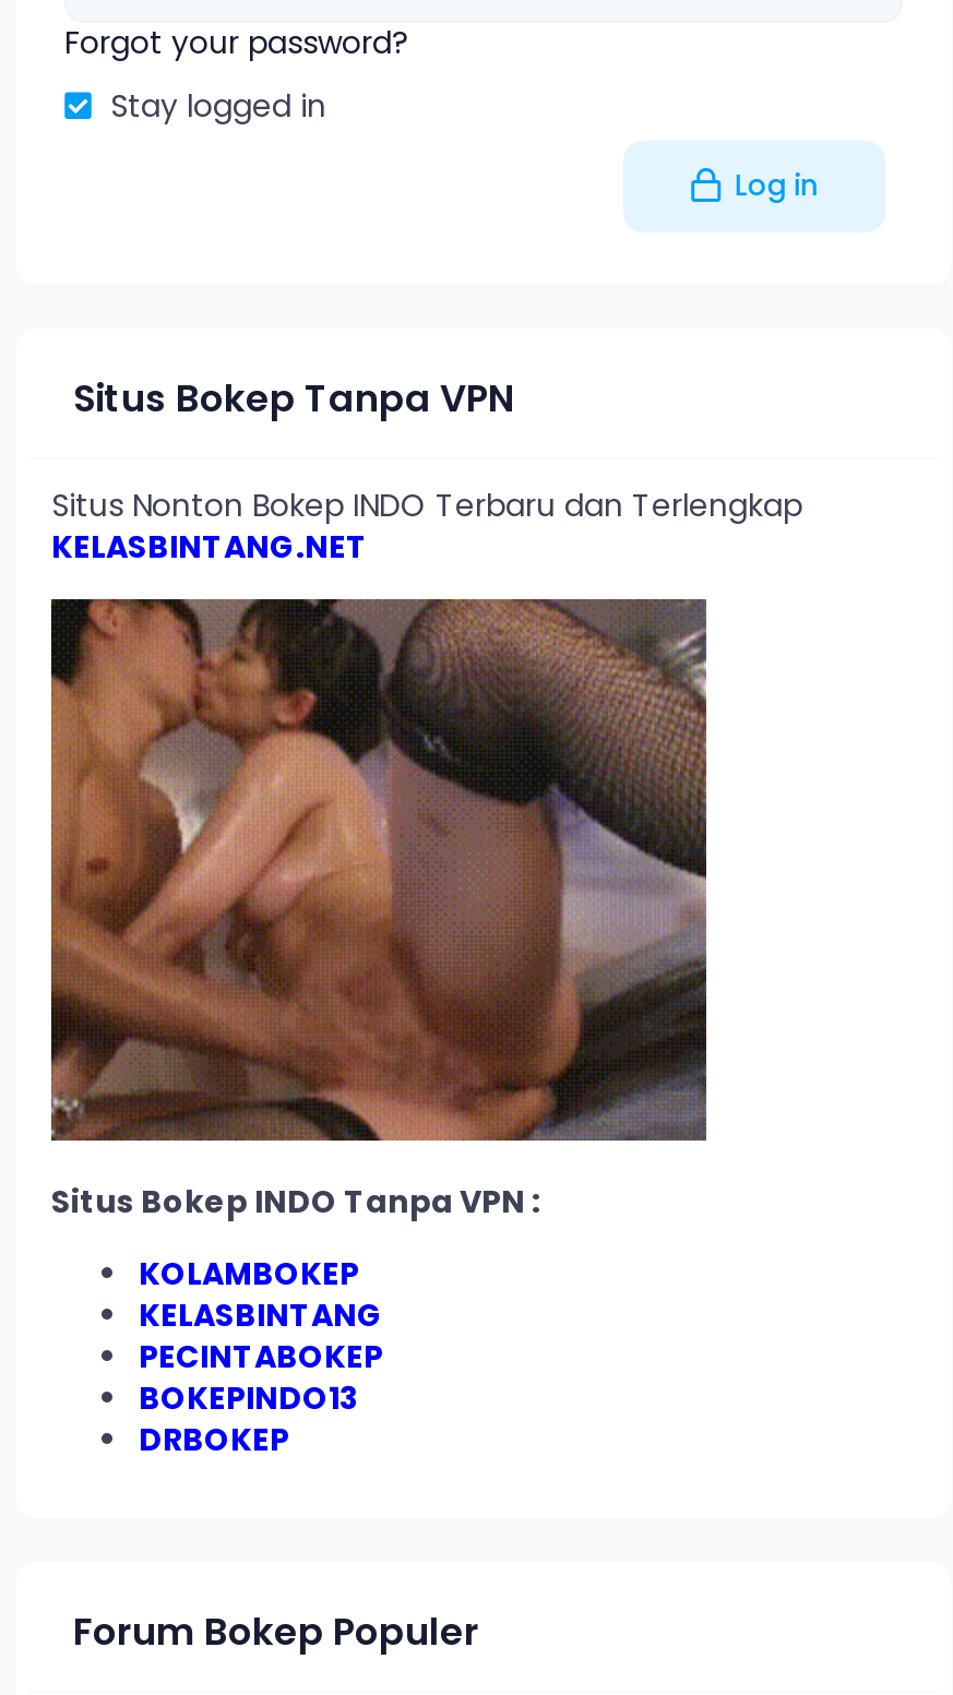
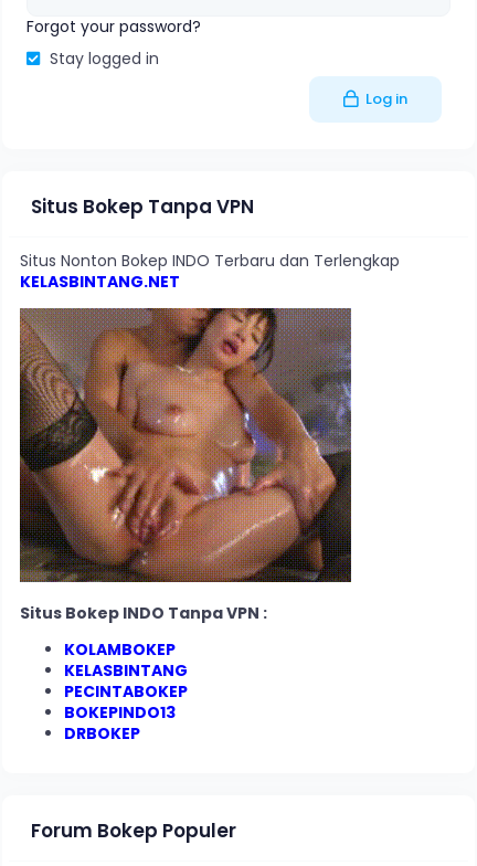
[49,597,708,1143] [image] -> [19,307,352,583] [image]

